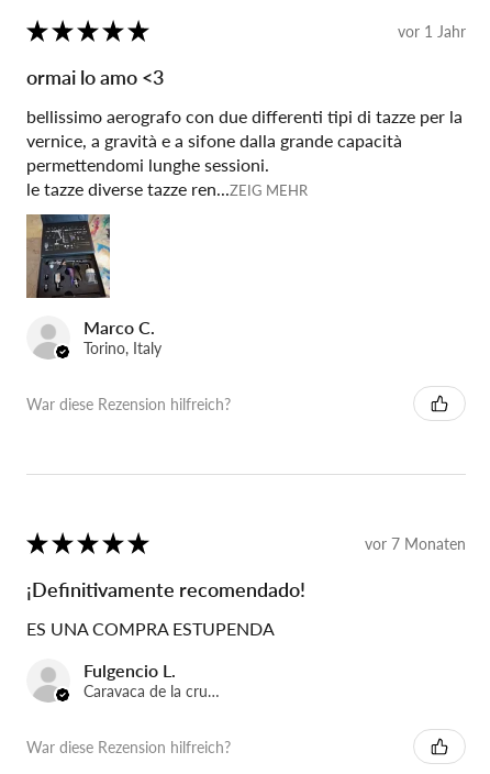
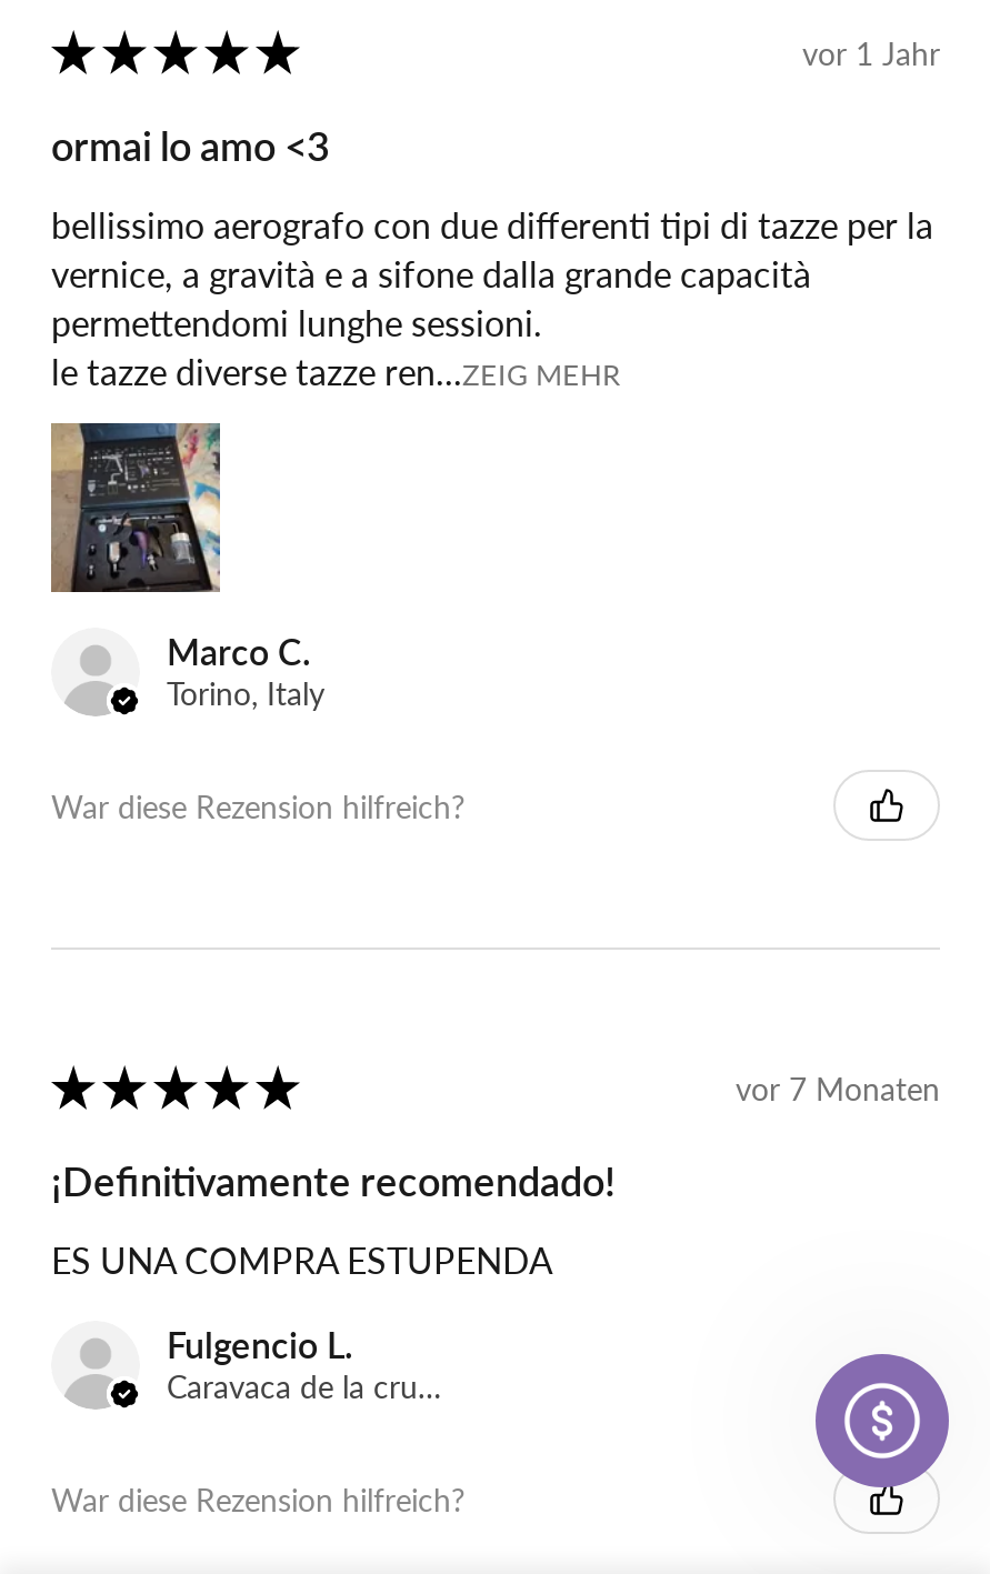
none -> [813,1352,951,1496] [image]

